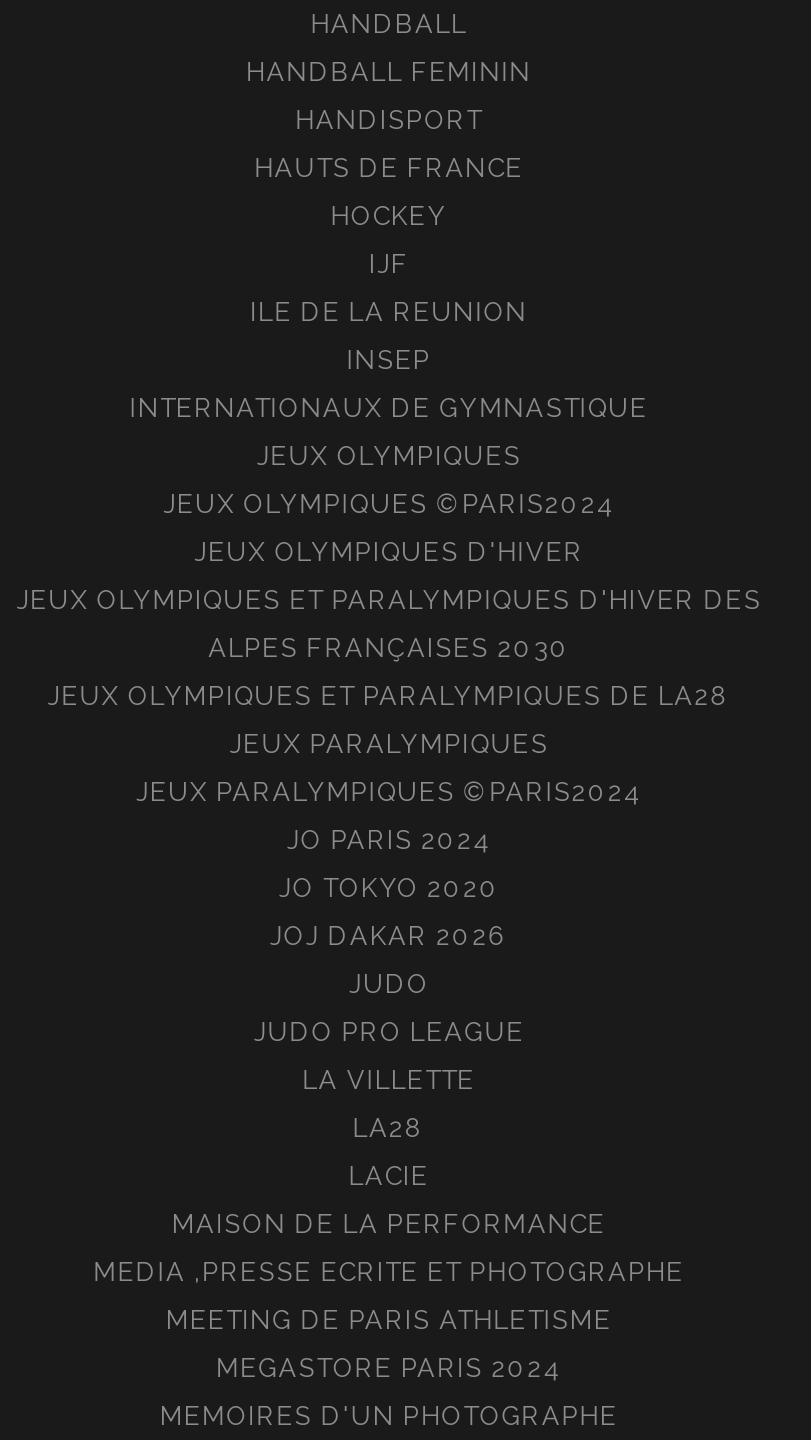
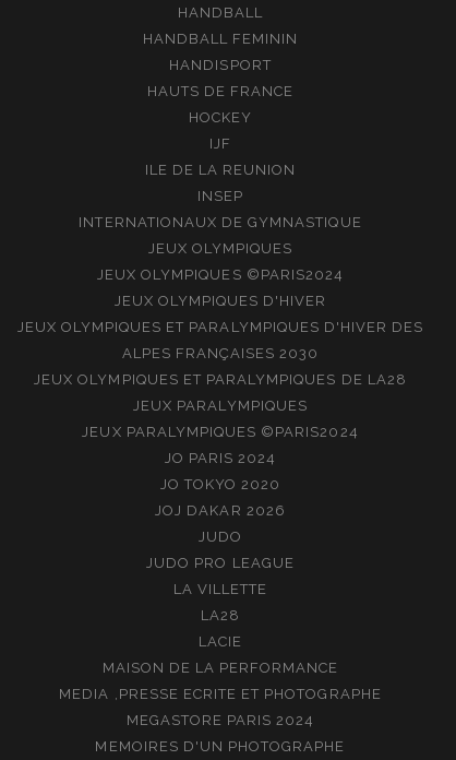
[166,1305,612,1335] MEETING DE PARIS ATHLETISME -> none

